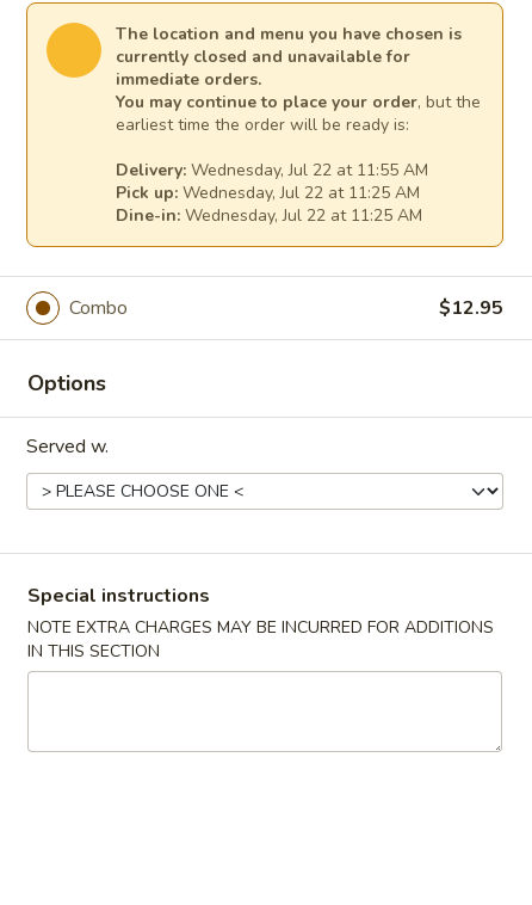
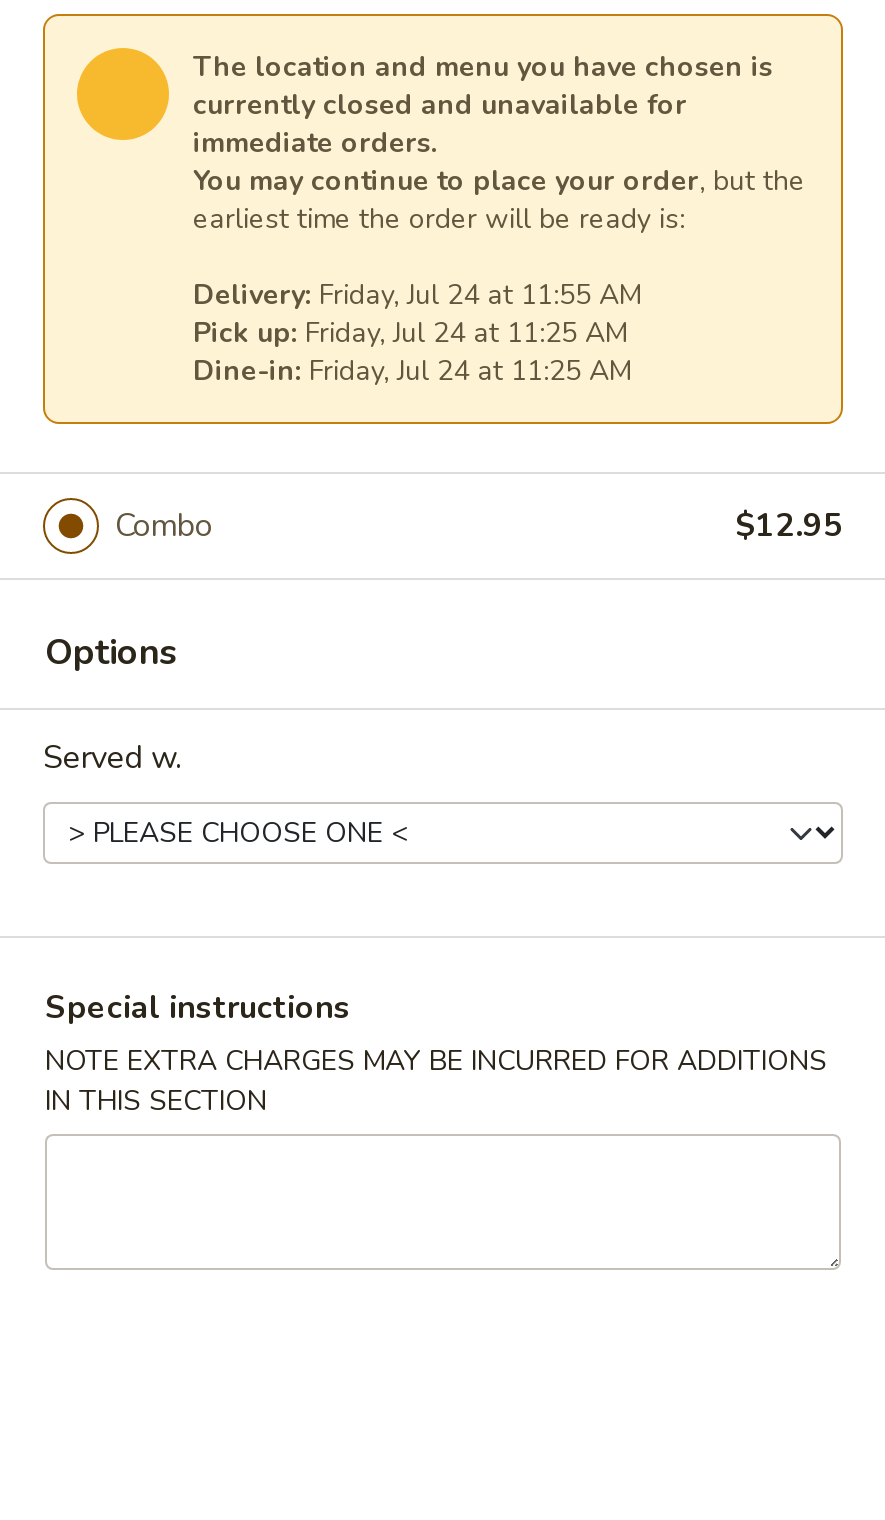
[116,159,428,181] Delivery: Wednesday, Jul 22 at 11:55 AM -> [193,276,641,314] Delivery: Friday, Jul 24 at 11:55 AM
[116,181,420,204] Pick up: Wednesday, Jul 22 at 11:25 AM -> [193,314,627,352] Pick up: Friday, Jul 24 at 11:25 AM
[116,204,422,227] Dine-in: Wednesday, Jul 22 at 11:25 AM -> [193,352,631,390] Dine-in: Friday, Jul 24 at 11:25 AM

